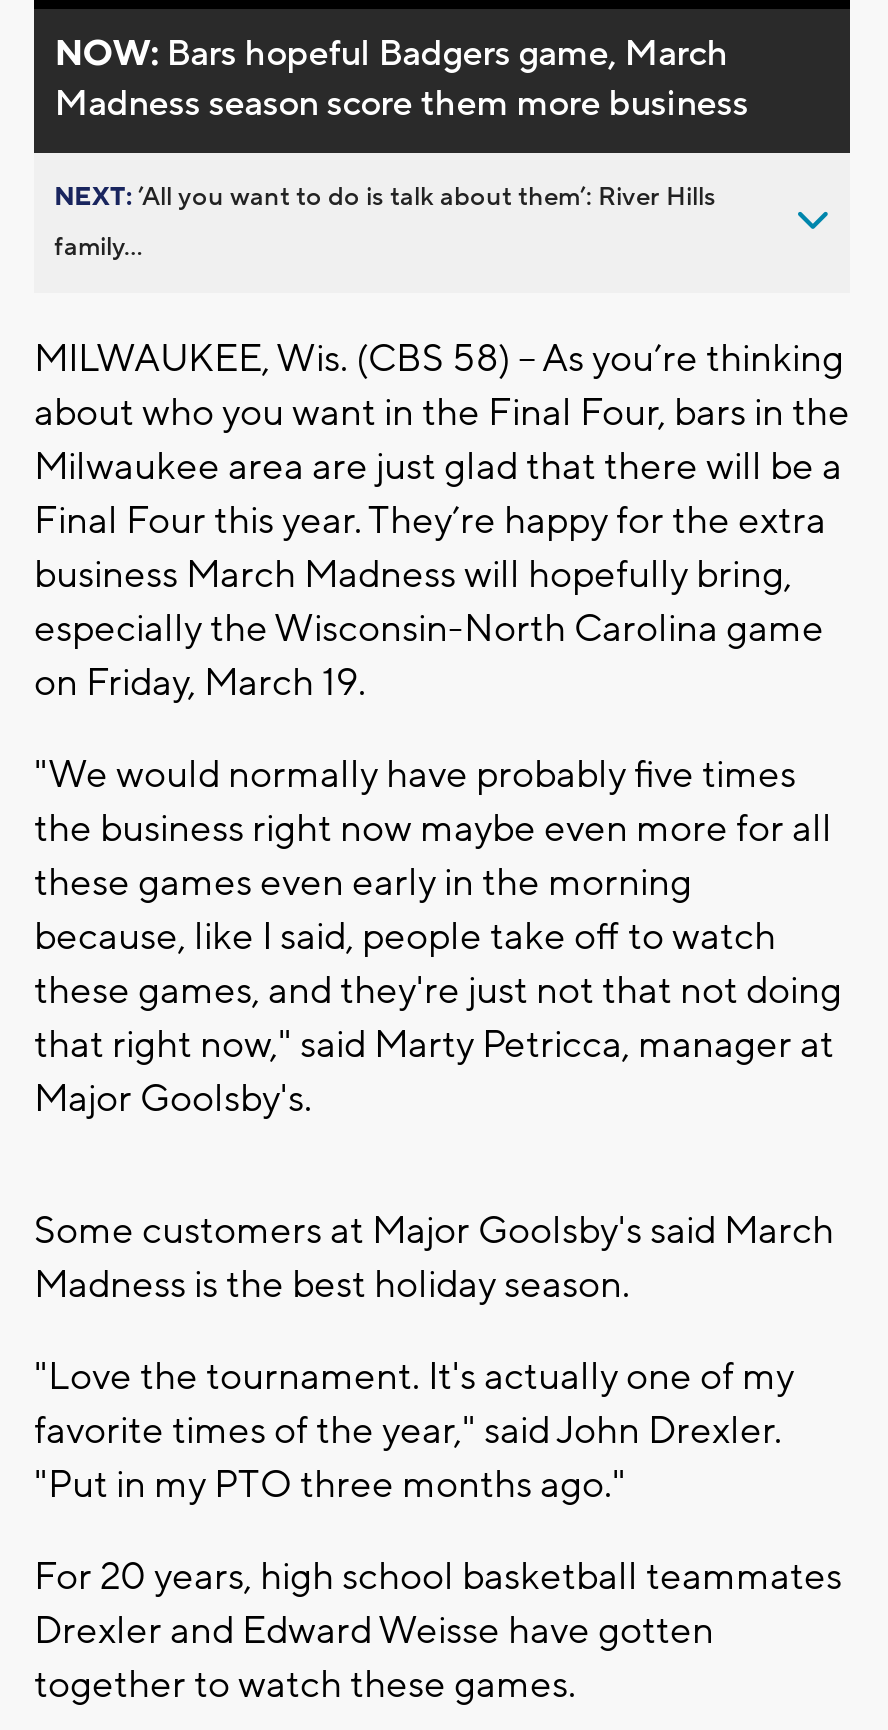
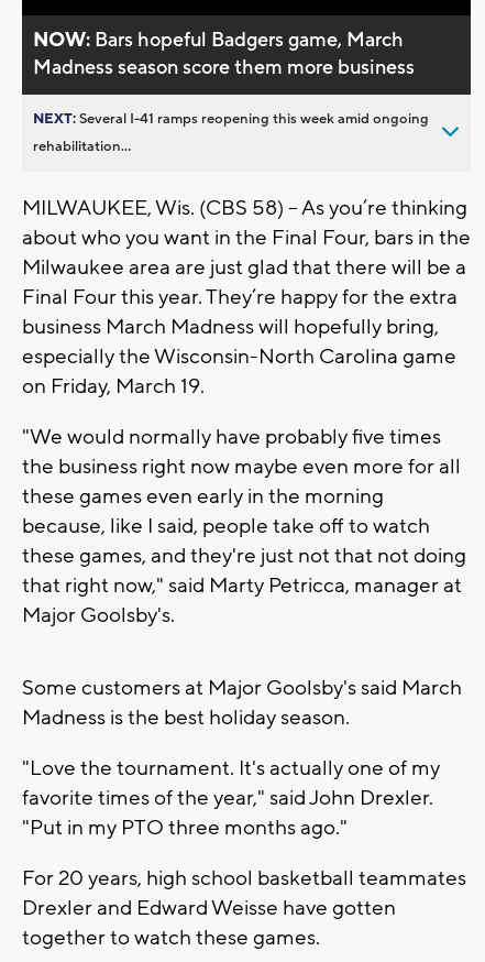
[54,181,716,213] NEXT: ’All you want to do is talk about them’: River Hills -> [33,110,429,128] NEXT: Several I-41 ramps reopening this week amid ongoing
[54,231,142,263] family... -> [33,137,131,155] rehabilitation...

